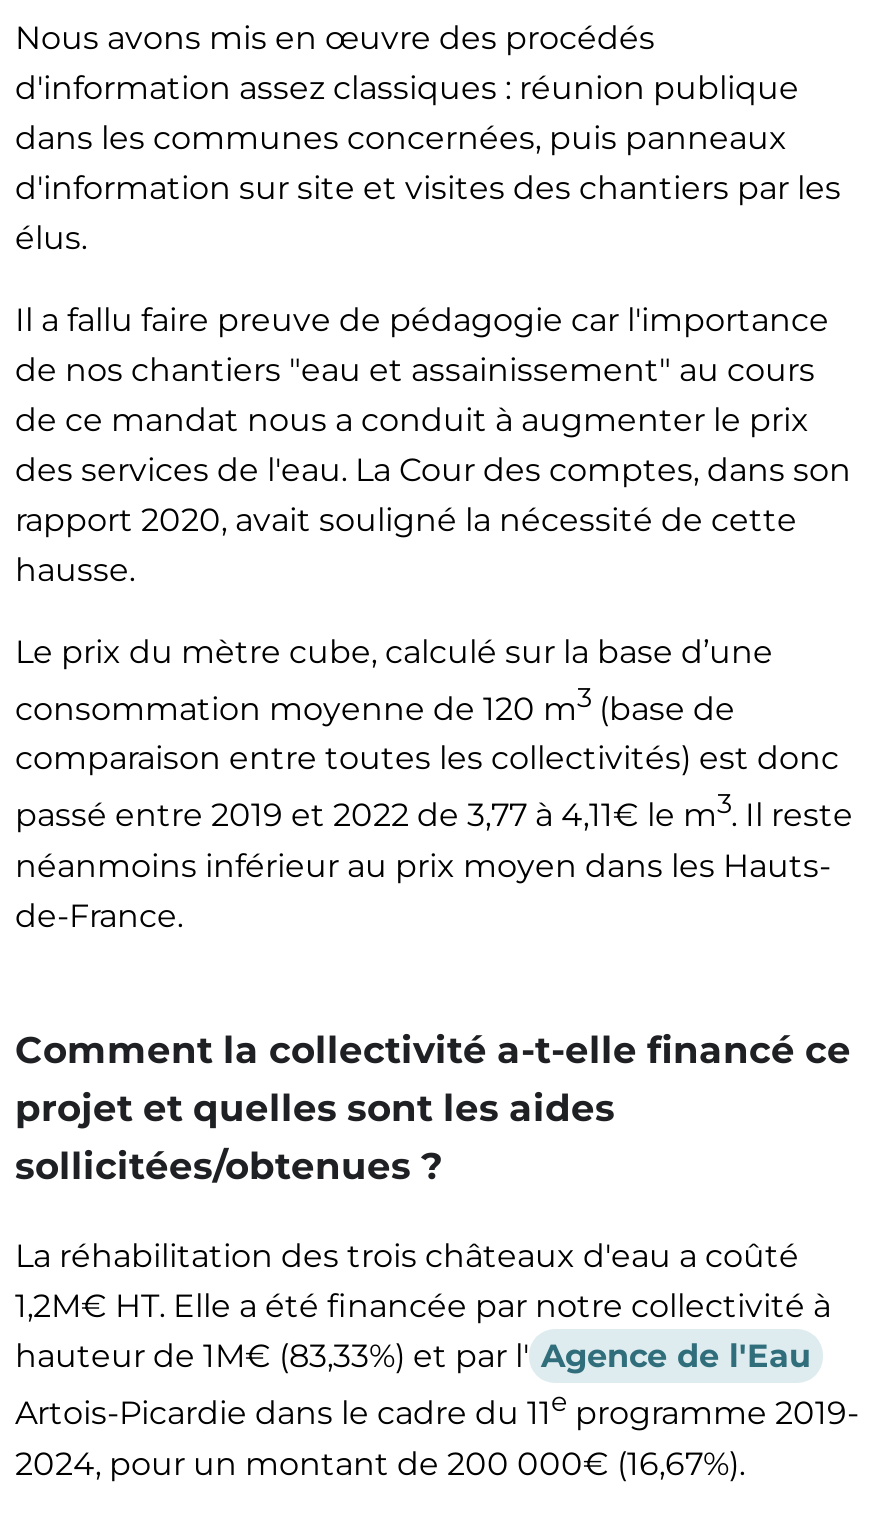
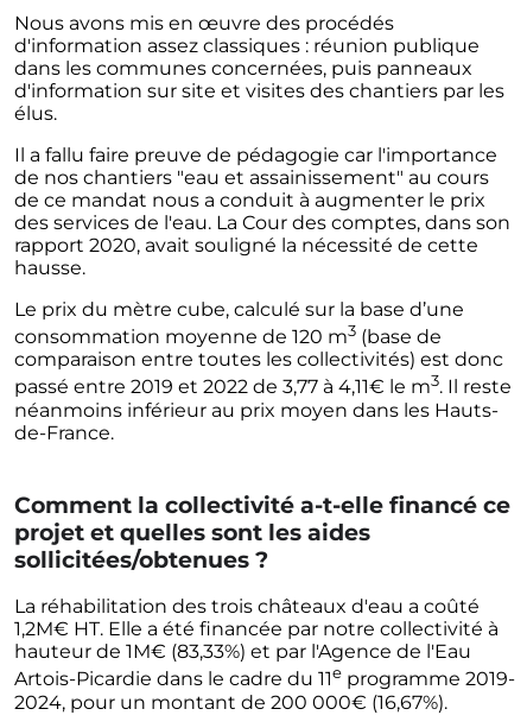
[15,1338,811,1376] hauteur de 1M€ (83,33%) et par l' Agence de l'Eau -> [14,641,471,663] hauteur de 1M€ (83,33%) et par l'Agence de l'Eau

